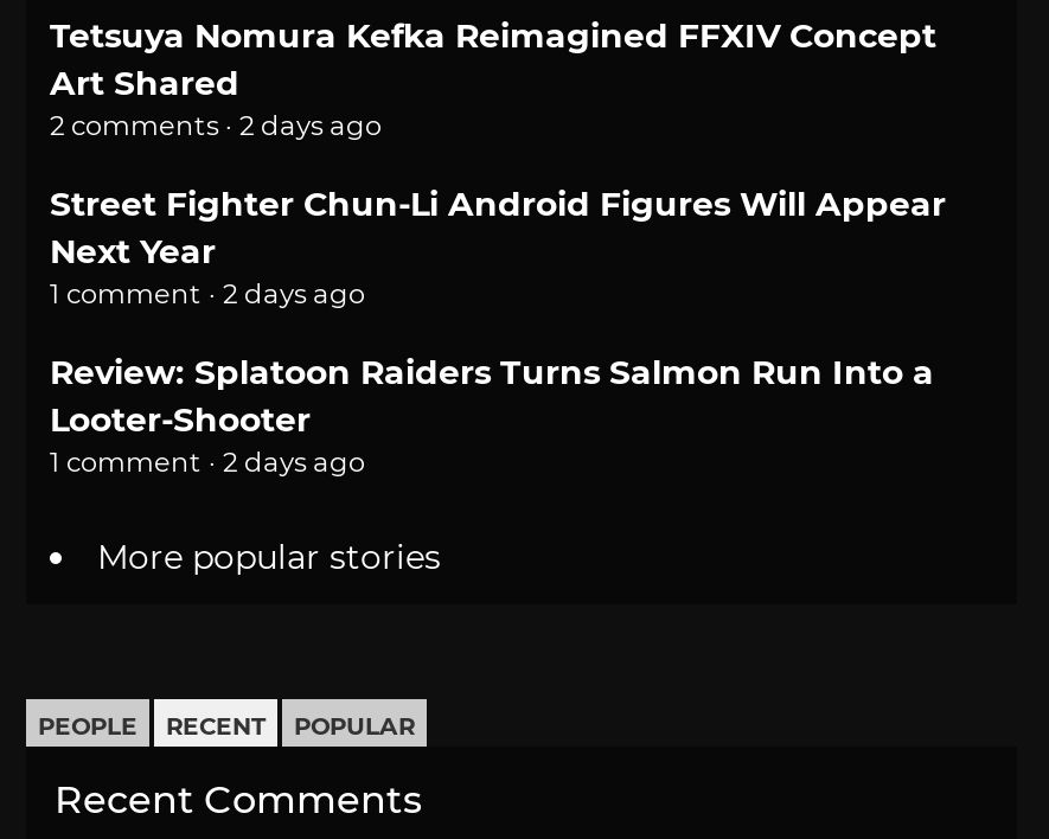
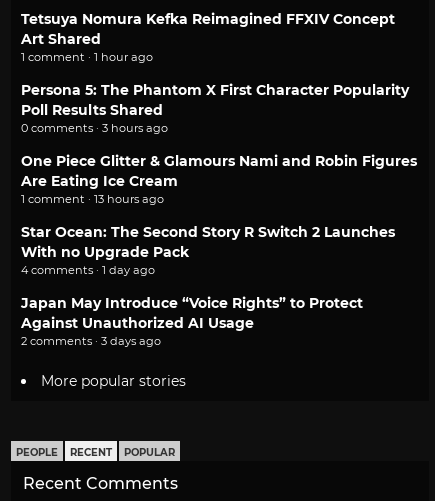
[50,108,946,478] 2 comments · 2 days ago | Street Fighter Chun-Li Android Figures Will Appear | Next Year | 1 comment · 2 days ago | Review: Splatoon Raiders Turns Salmon Run Into a | Looter-Shooter | 1 comment · 2 days ago -> [21,50,417,348] 1 comment · 1 hour ago | Persona 5: The Phantom X First Character Popularity | Poll Results Shared | 0 comments · 3 hours ago | One Piece Glitter & Glamours Nami and Robin Figures | Are Eating Ice Cream | 1 comment · 13 hours ago | Star Ocean: The Second Story R Switch 2 Launches | With no Upgrade Pack | 4 comments · 1 day ago | Japan May Introduce “Voice Rights” to Protect | Against Unauthorized AI Usage | 2 comments · 3 days ago

